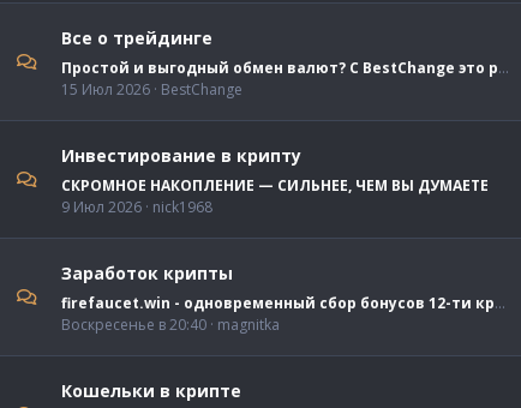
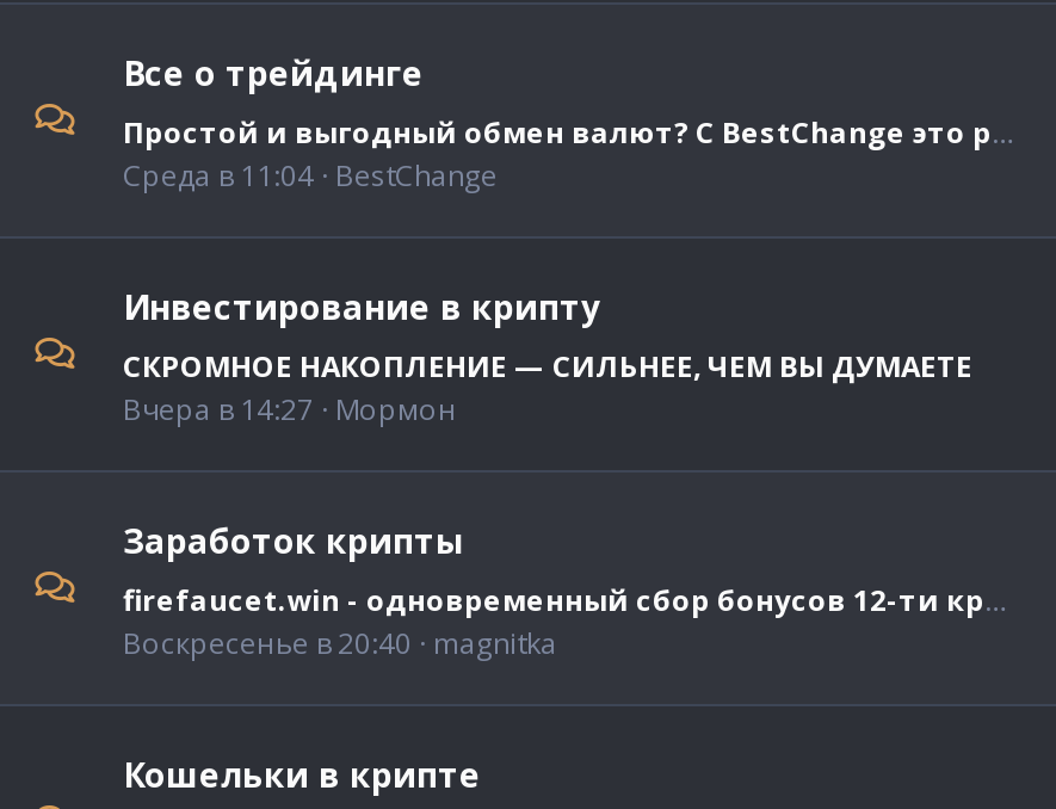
[61,79,242,99] 15 Июл 2026 BestChange -> [123,155,498,195] Среда в 11:04 BestChange
[61,197,212,217] 9 Июл 2026 nick1968 -> [123,389,457,429] Вчера в 14:27 Мормон

